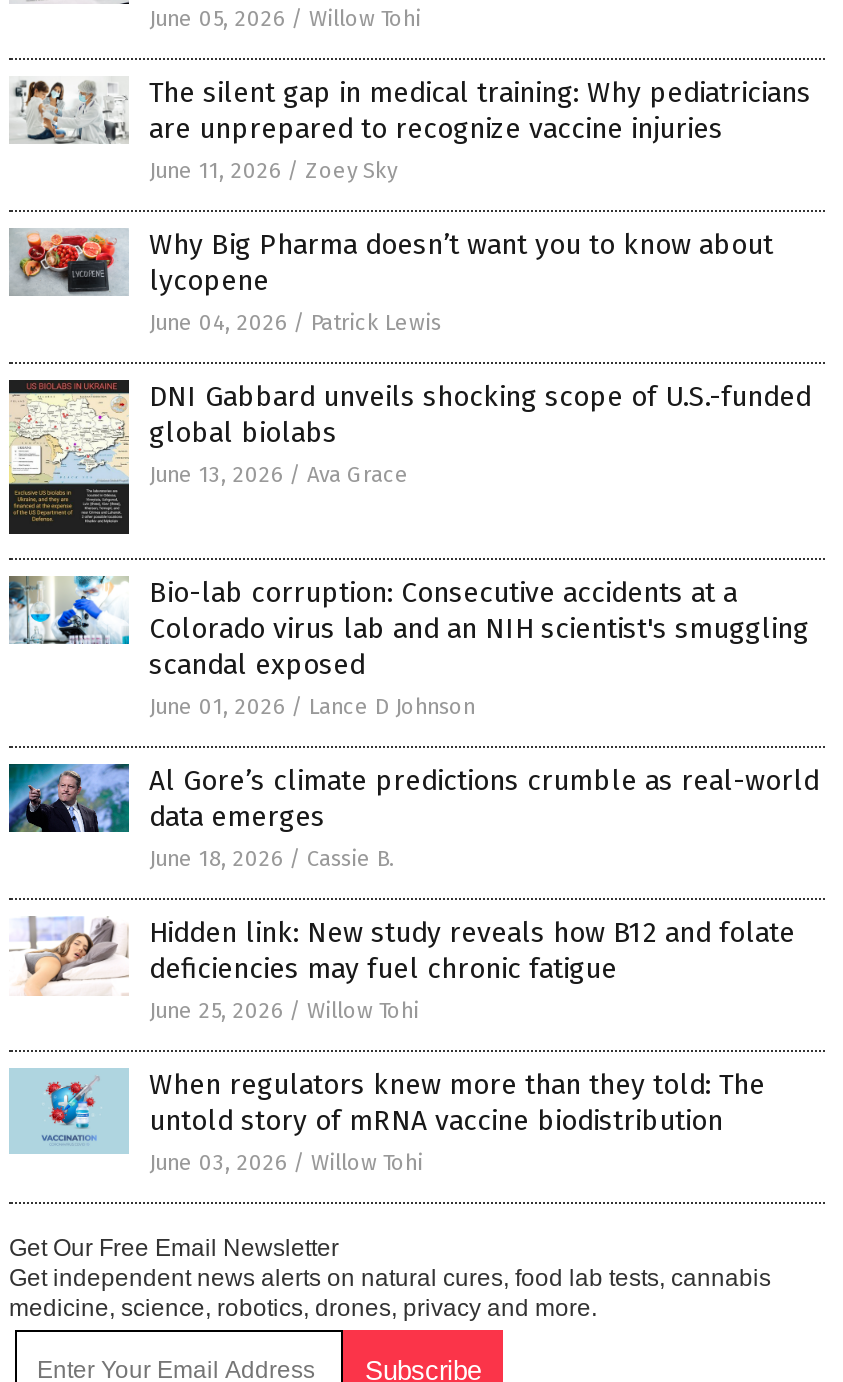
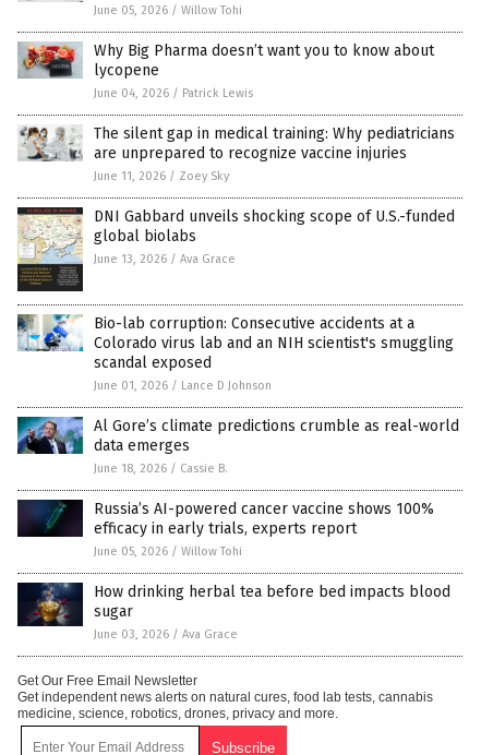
moved [15,76,811,184] -> [19,125,455,184]: [image] | The silent gap in medical training: Why pediatricians | are unprepared to recognize vaccine injuries | June 11, 2026 / Zoey Sky
moved [9,218,773,336] -> [17,36,434,101]: [image] | Why Big Pharma doesn’t want you to know about | lycopene | June 04, 2026 / Patrick Lewis
[9,916,795,1024] [image] | Hidden link: New study reveals how B12 and folate | deficiencies may fuel chronic fatigue | June 25, 2026 / Willow Tohi -> [16,499,434,559] [image] | Russia’s AI-powered cancer vaccine shows 100% | efficacy in early trials, experts report | June 05, 2026 / Willow Tohi
[9,1068,765,1176] [image] | When regulators knew more than they told: The | untold story of mRNA vaccine biodistribution | June 03, 2026 / Willow Tohi -> [16,582,450,642] [image] | How drinking herbal tea before bed impacts blood | sugar | June 03, 2026 / Ava Grace

